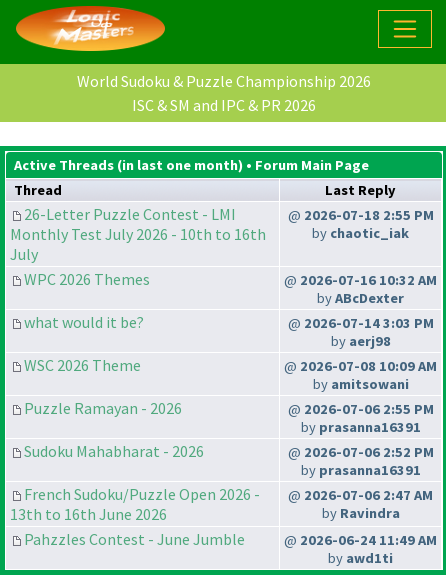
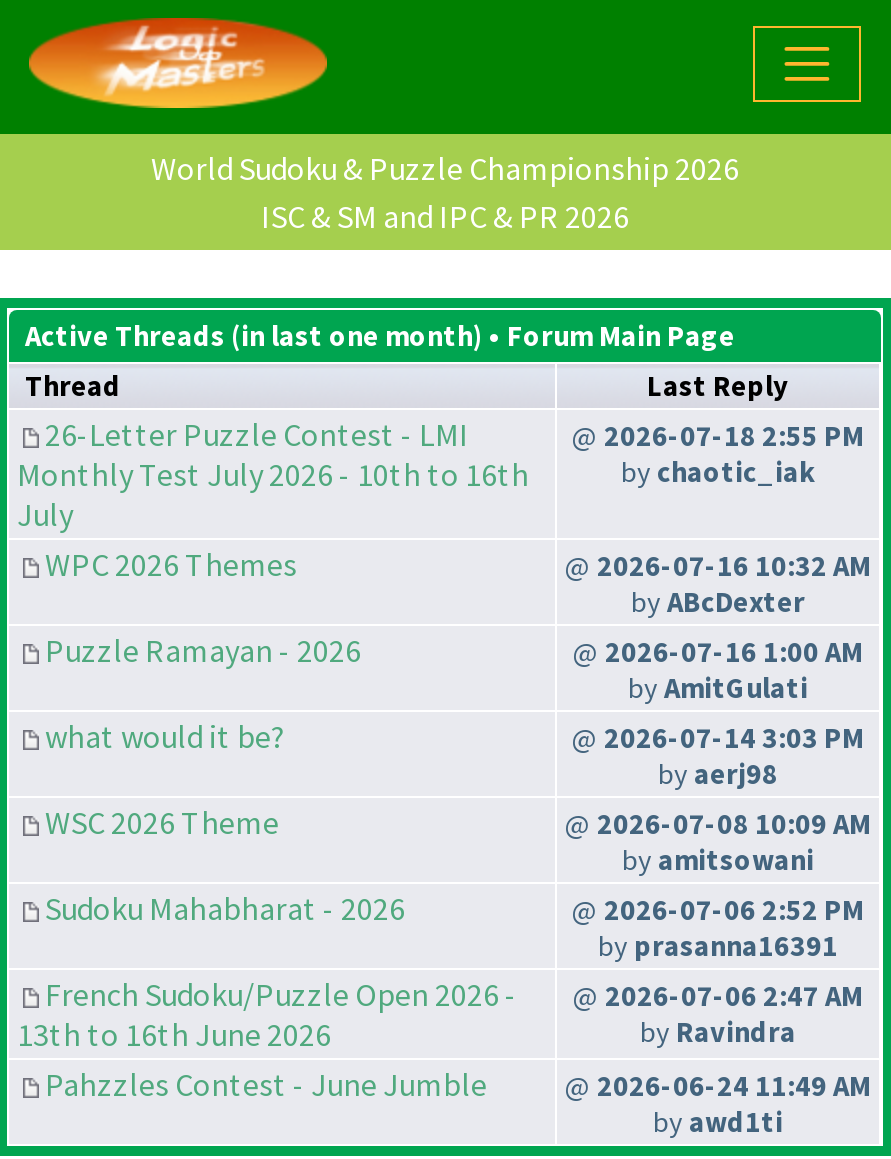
moved [24,312,437,393] -> [45,717,871,879]: what would it be? | @ 2026-07-14 3:03 PM | by aerj98 | WSC 2026 Theme | @ 2026-07-08 10:09 AM | by amitsowani
none -> [573,635,863,707] @ 2026-07-16 1:00 AM | by AmitGulati
moved [24,398,182,418] -> [45,631,361,671]: Puzzle Ramayan - 2026
[287,400,433,436] @ 2026-07-06 2:55 PM | by prasanna16391 -> none

